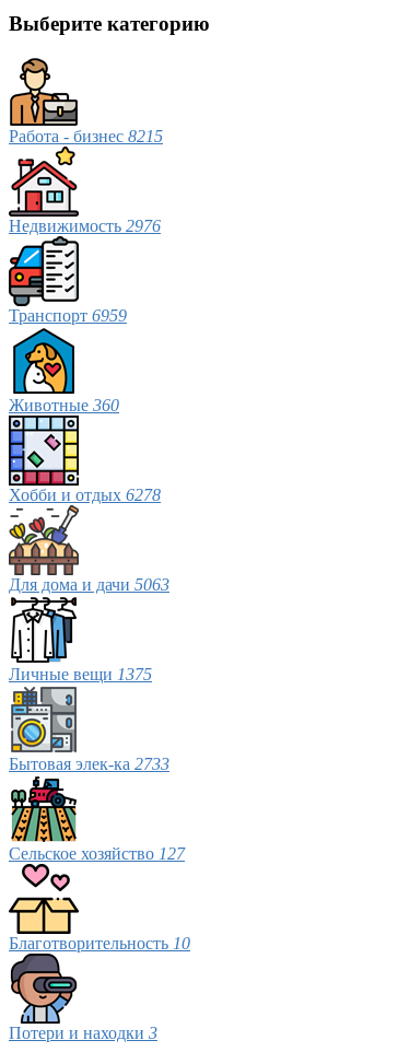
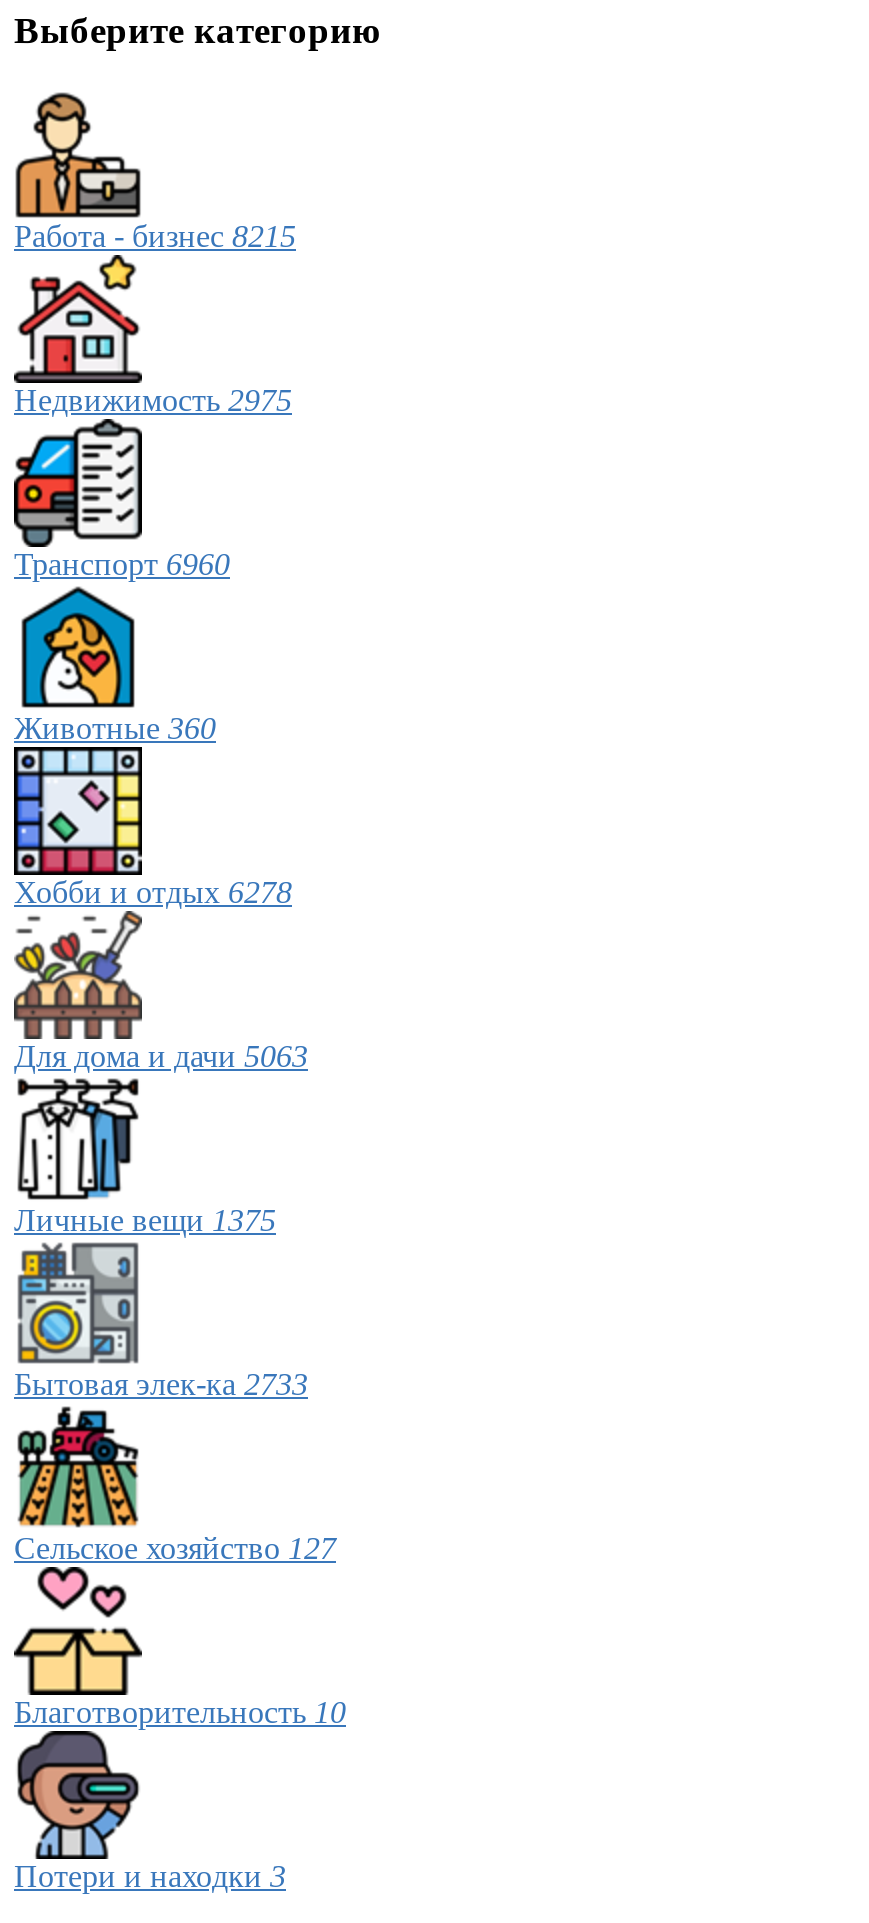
[9,217,161,235] Недвижимость 2976 -> [14,383,292,417] Недвижимость 2975
[9,306,127,325] Транспорт 6959 -> [14,547,230,581] Транспорт 6960

